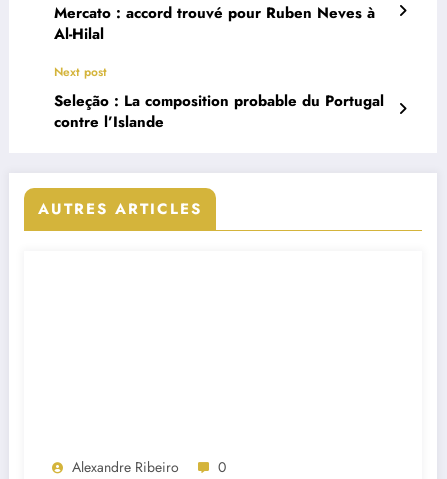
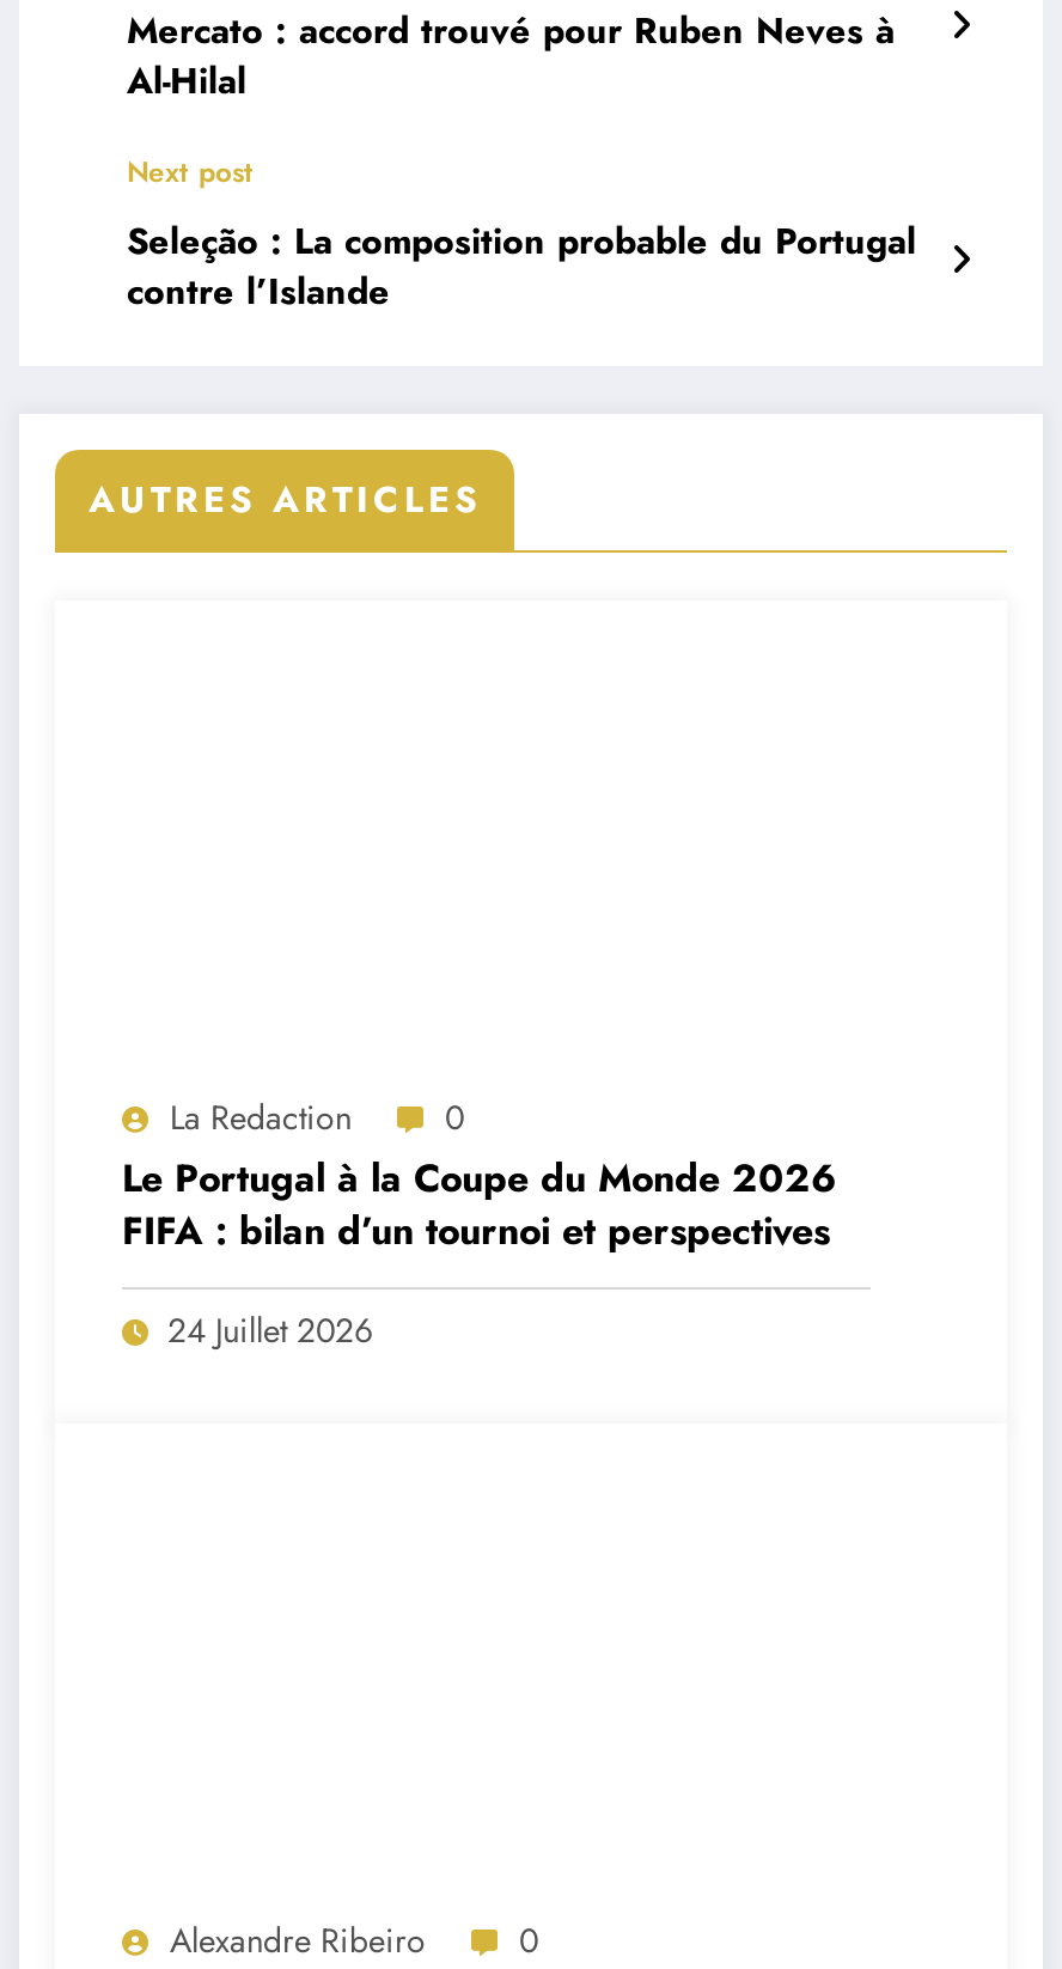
none -> [122,1093,837,1353] La Redaction | 0 | Le Portugal à la Coupe du Monde 2026 | FIFA : bilan d’un tournoi et perspectives | 24 Juillet 2026

